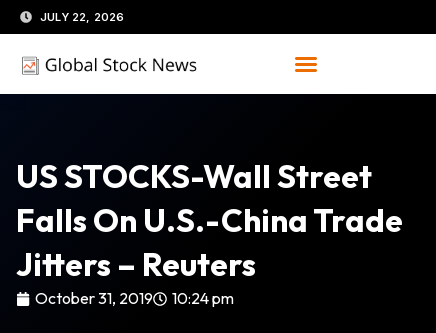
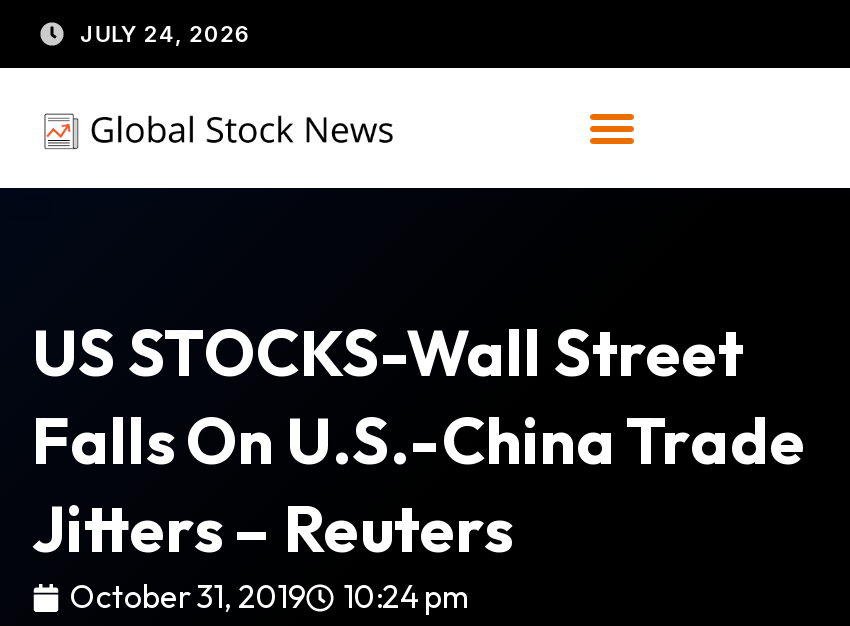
[40,10,125,24] JULY 22, 2026 -> [80,20,251,48] JULY 24, 2026

